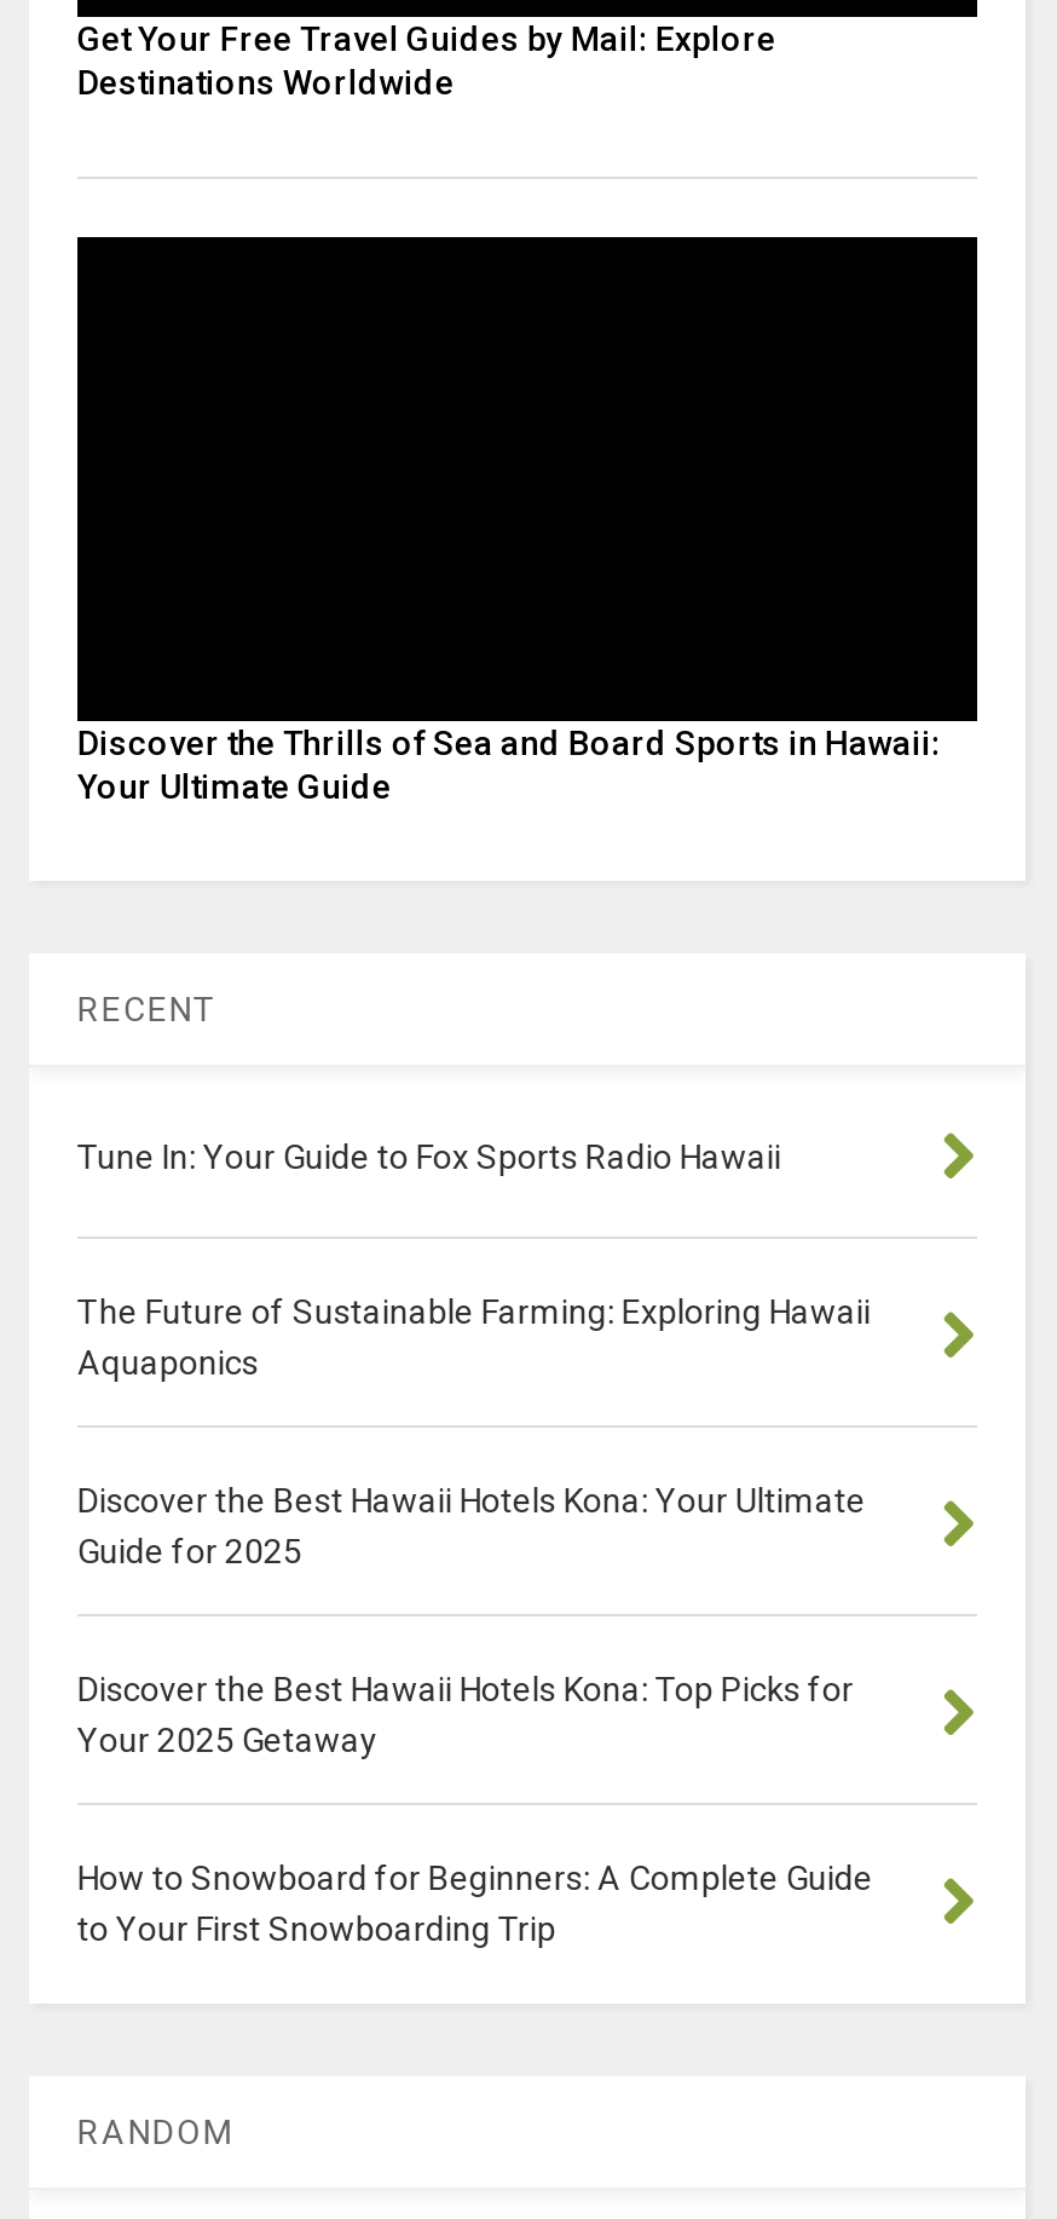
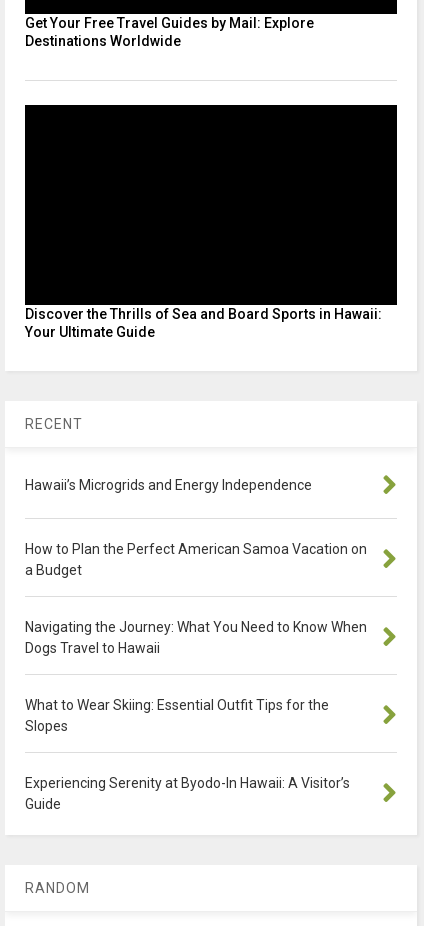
[77,1137,781,1176] Tune In: Your Guide to Fox Sports Radio Hawaii -> [25,477,312,493] Hawaii’s Microgrids and Energy Independence
[77,1292,871,1381] The Future of Sustainable Farming: Exploring Hawaii | Aquaponics -> [25,541,367,578] How to Plan the Perfect American Samoa Vacation on | a Budget
[77,1480,866,1570] Discover the Best Hawaii Hotels Kona: Your Ultimate | Guide for 2025 -> [25,619,367,656] Navigating the Journey: What You Need to Know When | Dogs Travel to Hawaii
[77,1669,854,1759] Discover the Best Hawaii Hotels Kona: Top Picks for | Your 2025 Getaway -> [25,697,329,734] What to Wear Skiing: Essential Outfit Tips for the | Slopes
[77,1858,873,1947] How to Snowboard for Beginners: A Complete Guide | to Your First Snowboarding Trip -> [25,775,350,812] Experiencing Serenity at Byodo-In Hawaii: A Visitor’s | Guide

